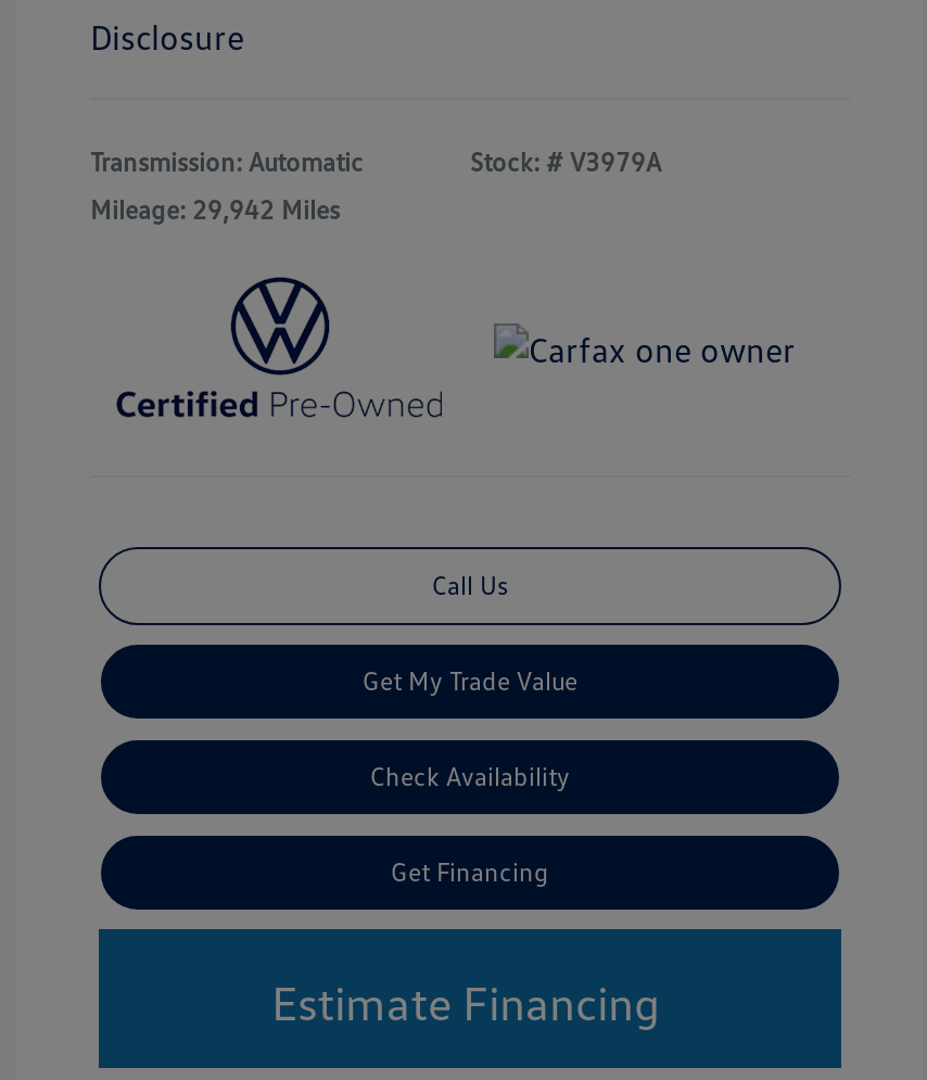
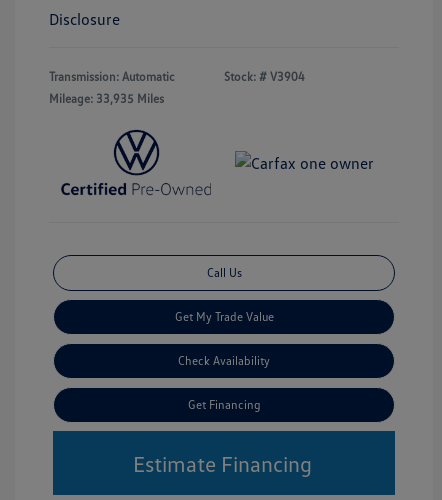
[470,144,661,176] Stock: # V3979A -> [224,69,305,84] Stock: # V3904
[90,192,340,224] Mileage: 29,942 Miles -> [49,91,164,106] Mileage: 33,935 Miles

